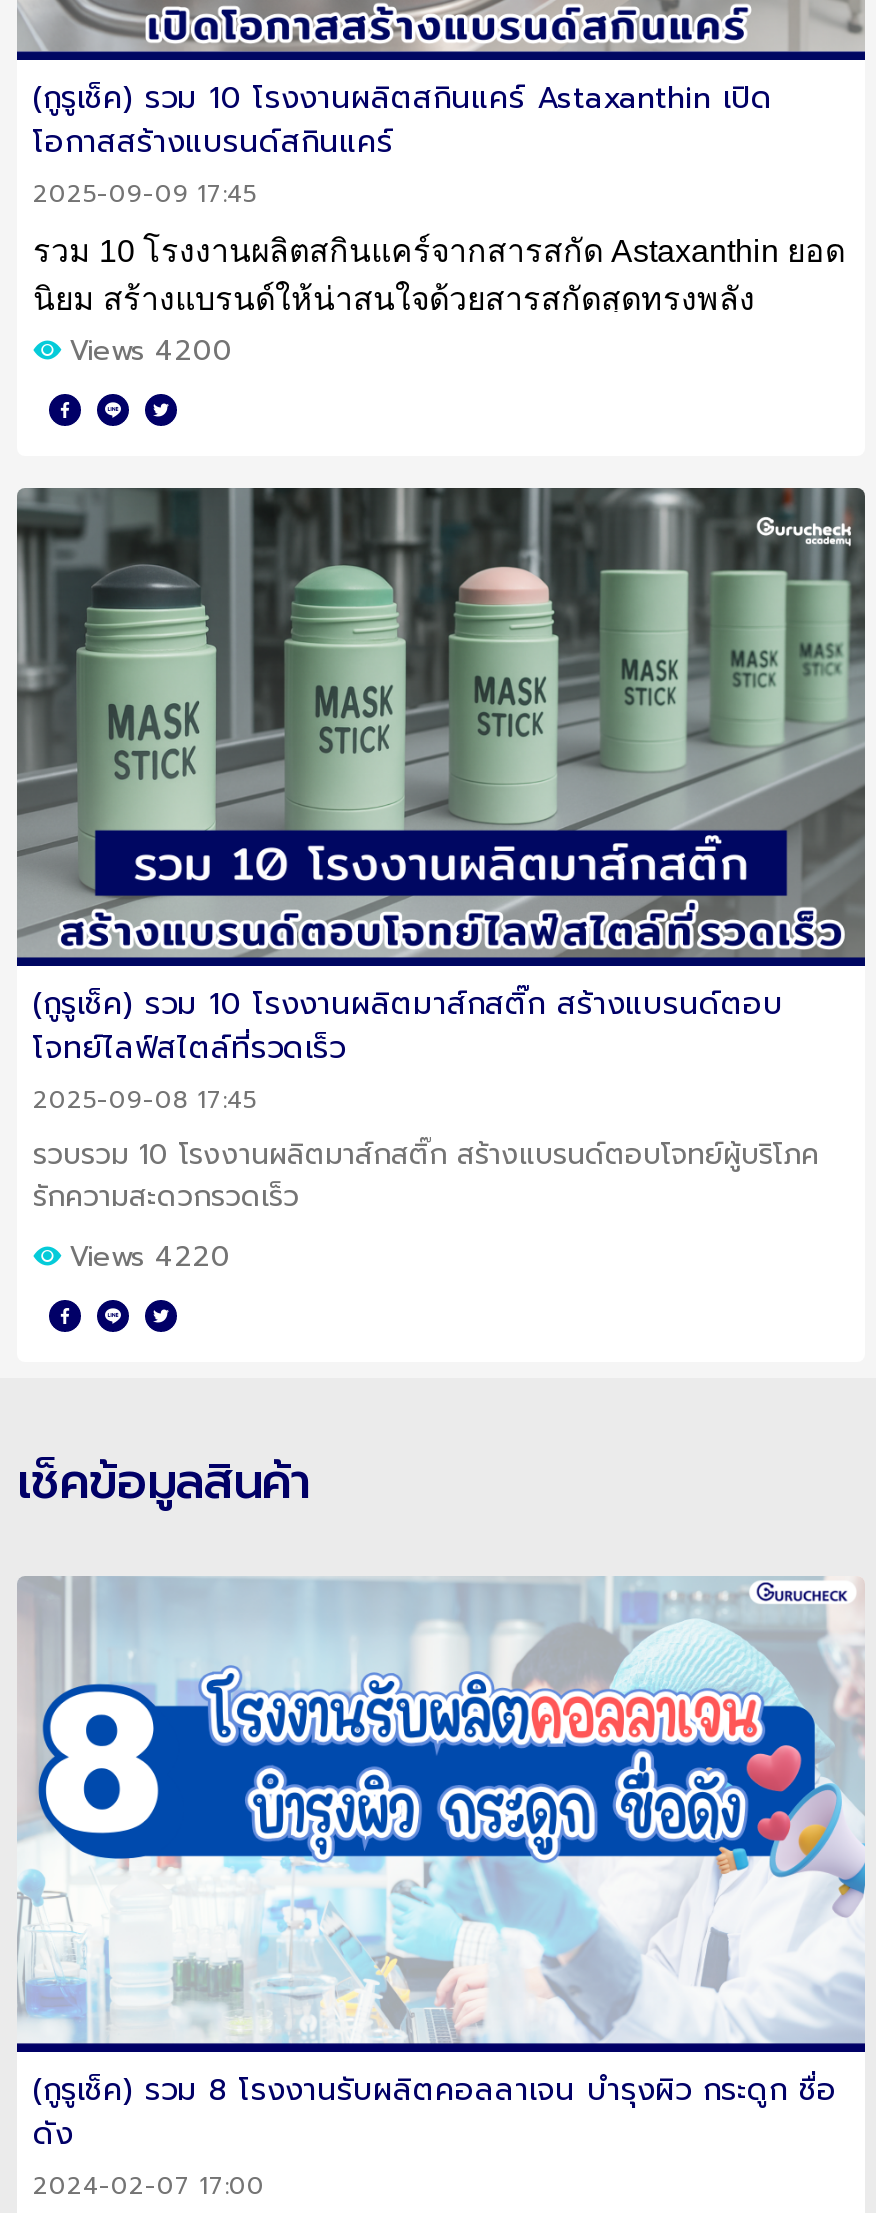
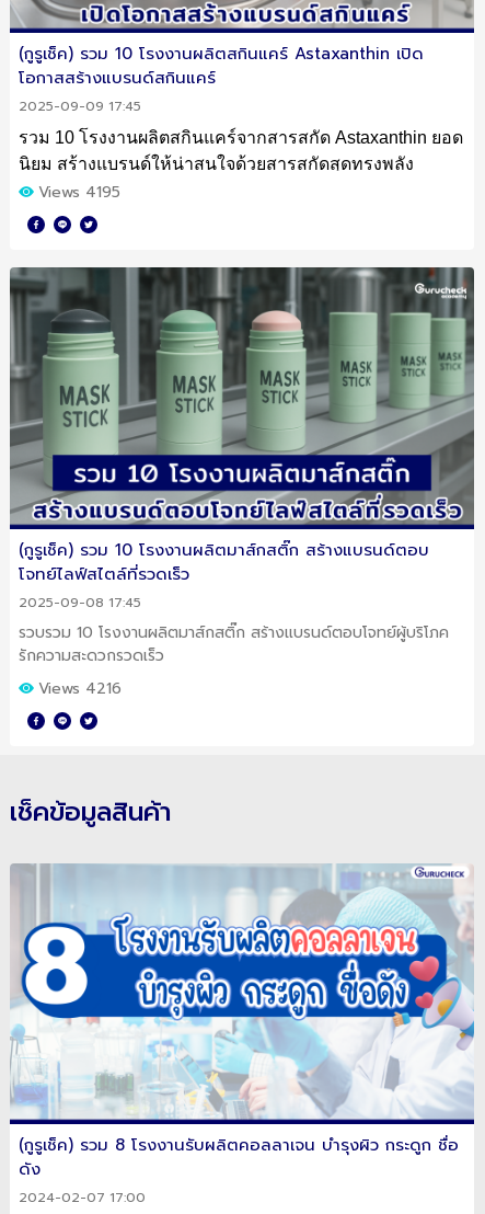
[69,331,233,373] Views 4200 -> [38,181,120,204] Views 4195
[69,1236,231,1278] Views 4220 -> [38,677,122,700] Views 4216

